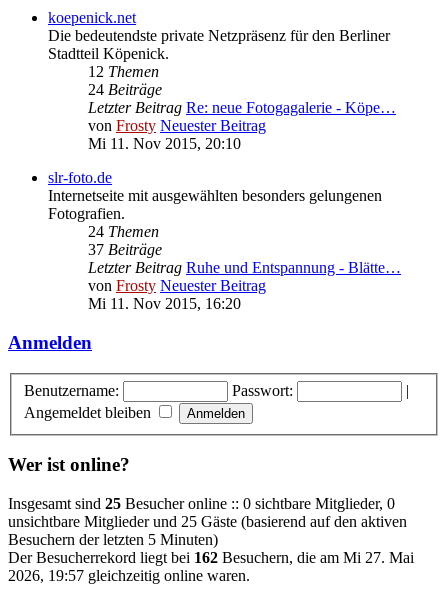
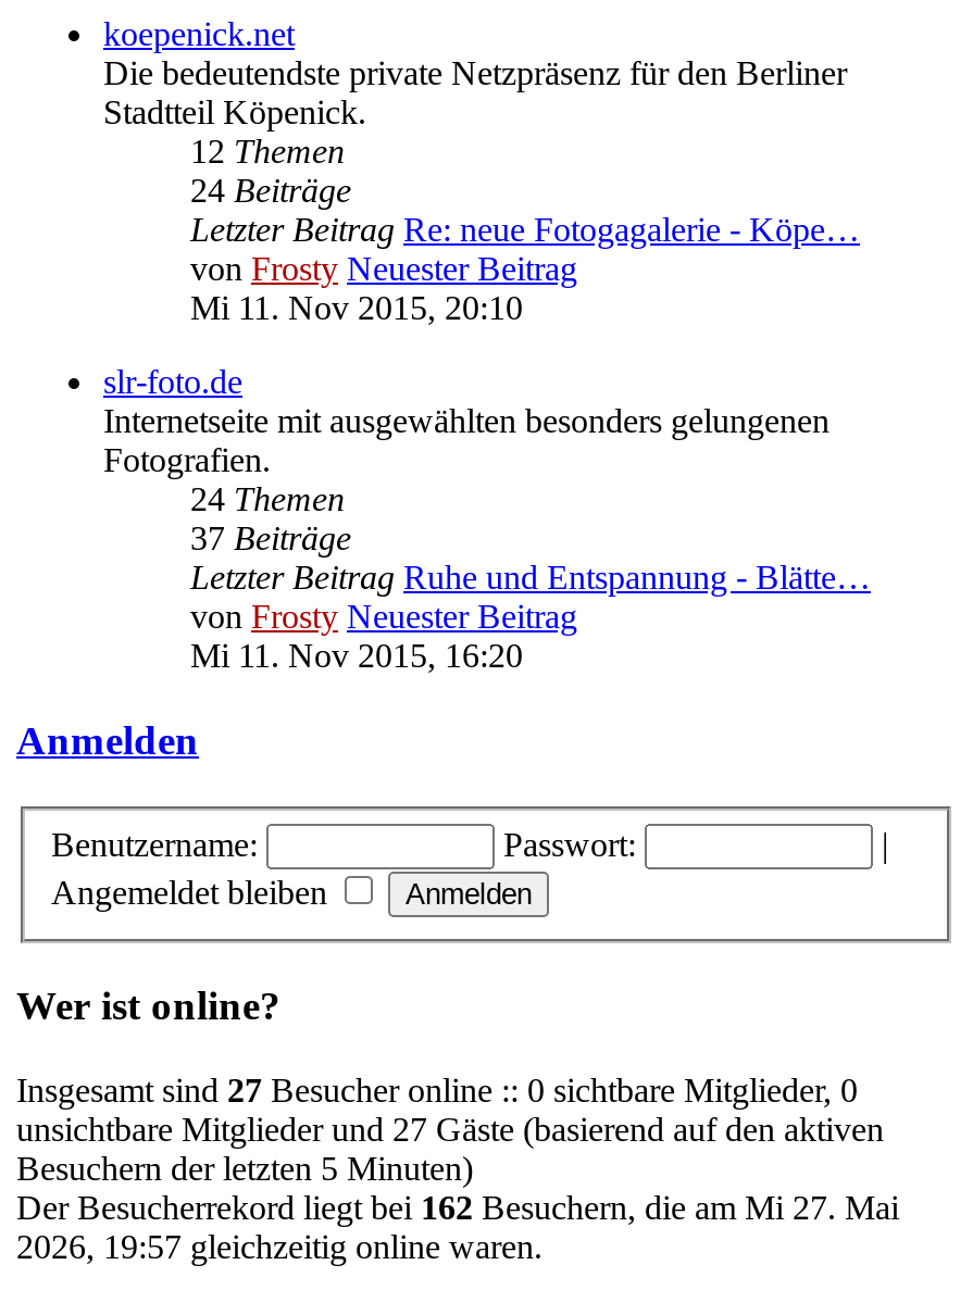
[8,495,395,512] Insgesamt sind 25 Besucher online :: 0 sichtbare Mitglieder, 0 -> [16,1071,858,1108] Insgesamt sind 27 Besucher online :: 0 sichtbare Mitglieder, 0
[8,513,407,530] unsichtbare Mitglieder und 25 Gäste (basierend auf den aktiven -> [16,1110,884,1147] unsichtbare Mitglieder und 27 Gäste (basierend auf den aktiven

